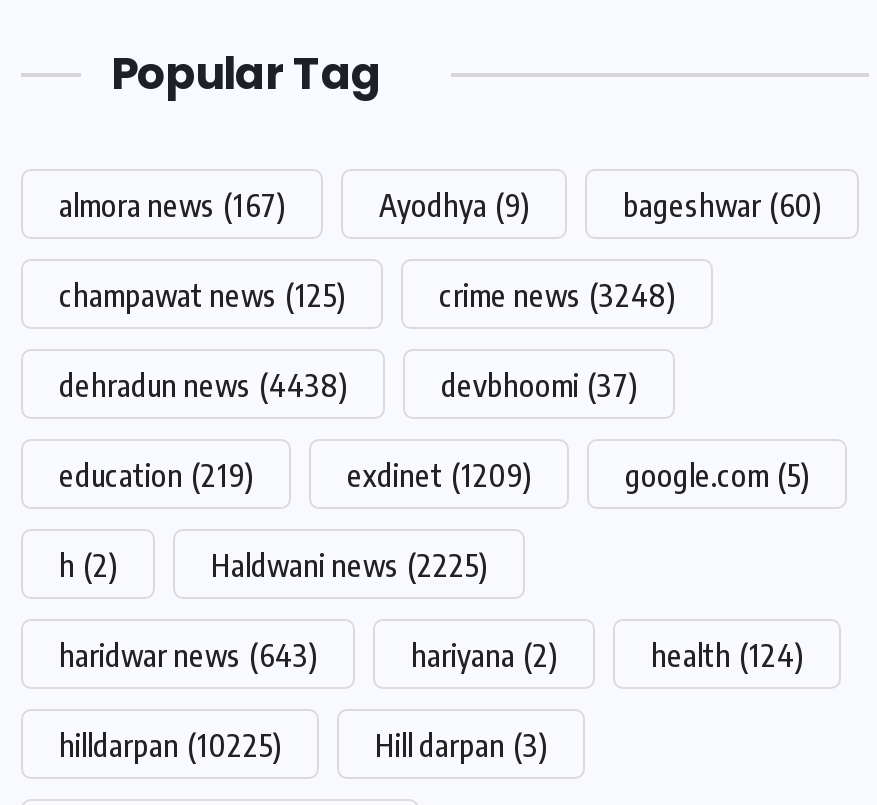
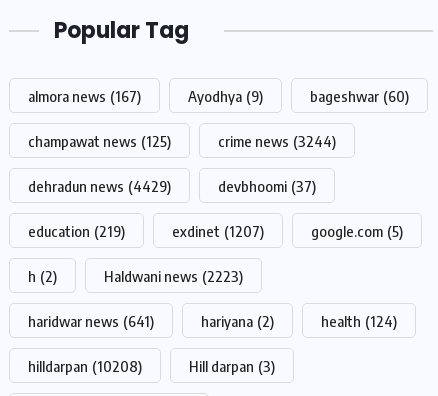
[439,278,675,314] crime news (3248) -> [218,132,336,150] crime news (3244)
[59,368,347,404] dehradun news (4438) -> [28,177,171,195] dehradun news (4429)
[347,458,531,494] exdinet (1209) -> [172,222,264,240] exdinet (1207)
[211,548,487,584] Haldwani news (2225) -> [104,267,243,285] Haldwani news (2223)
[59,638,317,674] haridwar news (643) -> [28,312,154,330] haridwar news (641)
[59,728,281,764] hilldarpan (10225) -> [28,357,142,375] hilldarpan (10208)

